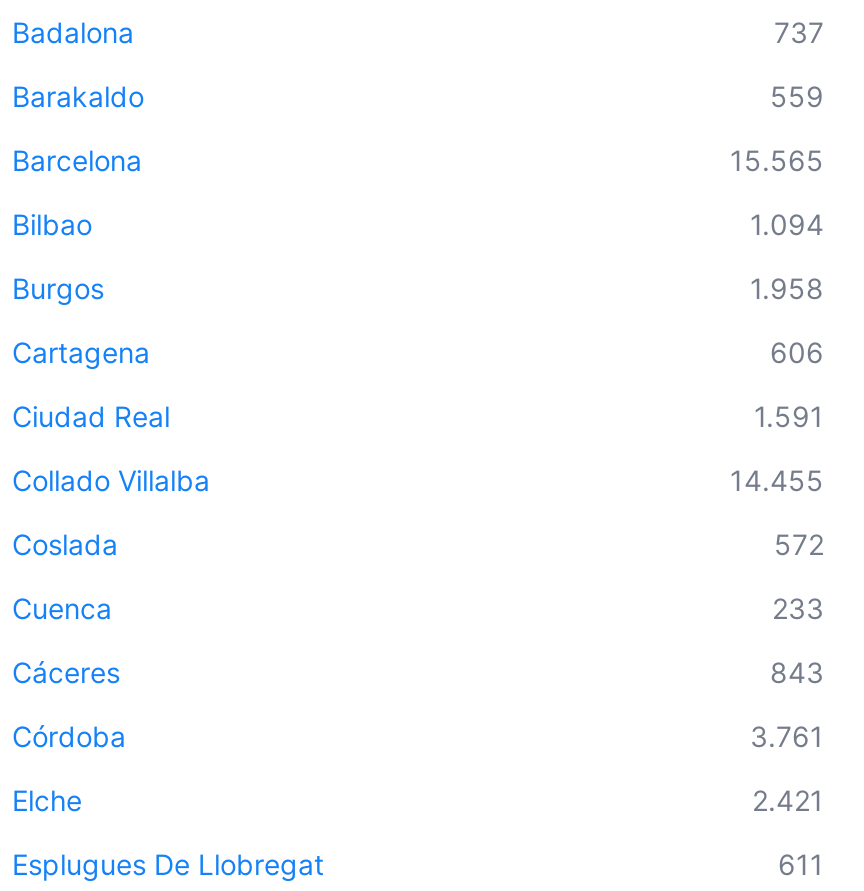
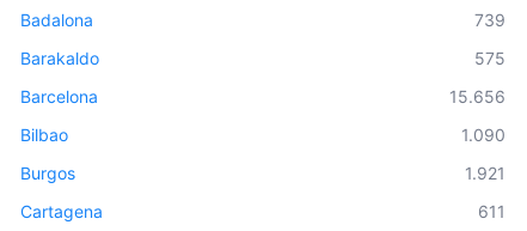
[774,14,824,48] 737 -> [474,9,505,29] 739
[770,78,824,112] 559 -> [474,47,505,68] 575
[730,142,824,176] 15.565 -> [449,86,505,106] 15.656
[750,206,824,240] 1.094 -> [461,124,505,144] 1.090
[750,270,824,304] 1.958 -> [465,162,505,183] 1.921
[12,334,824,880] 606 | Ciudad Real | 1.591 | Collado Villalba | 14.455 | Coslada | 572 | Cuenca | 233 | Cáceres | 843 | Córdoba | 3.761 | Elche | 2.421 | Esplugues De Llobregat -> none

